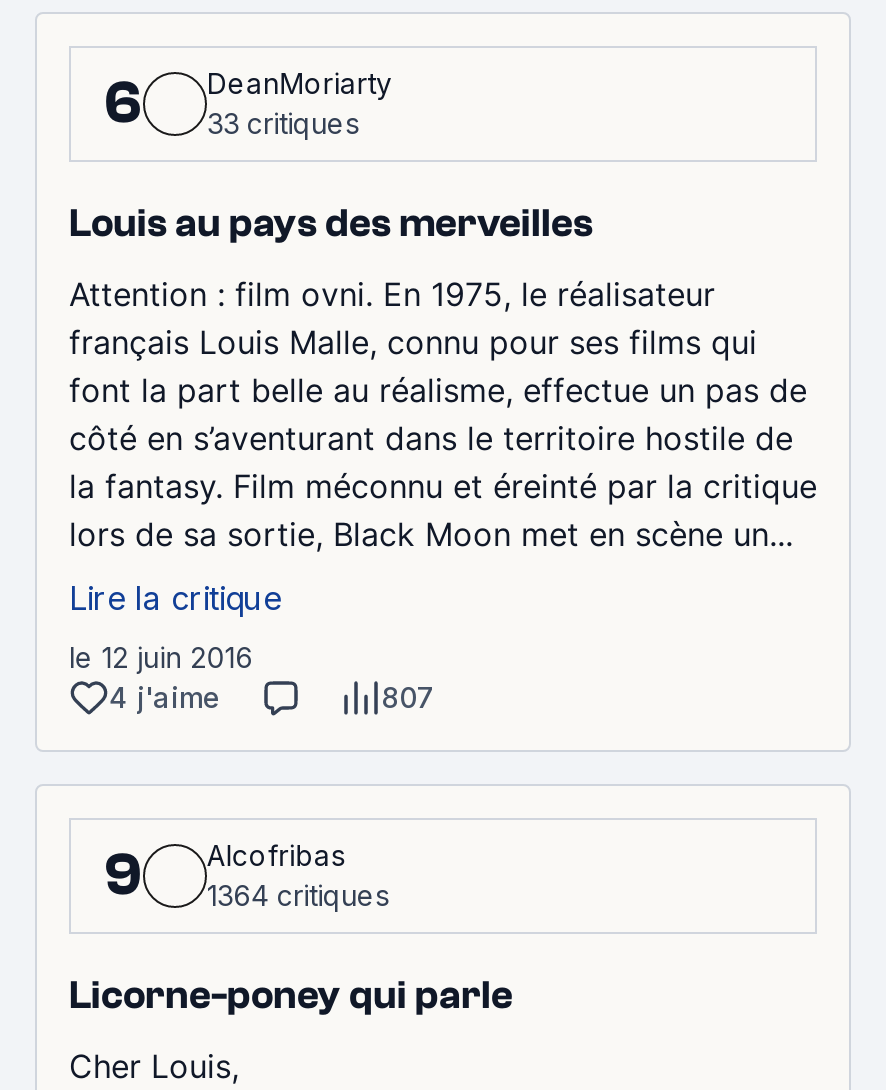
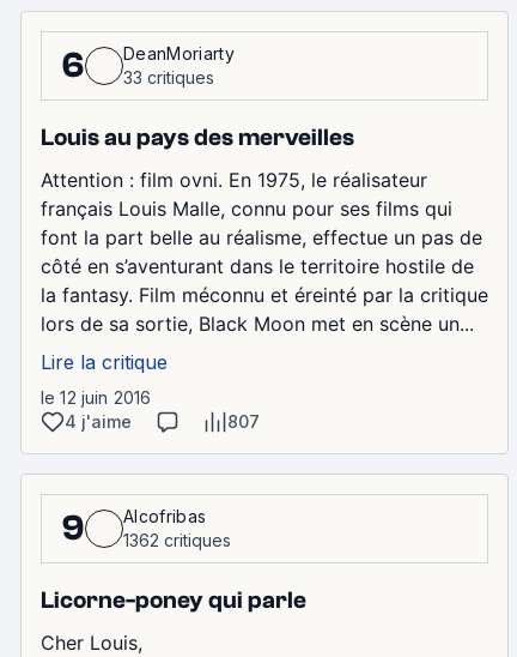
[103,837,389,911] 9 1364 critiques Alcofribas -> [61,505,231,550] 9 1362 critiques Alcofribas

